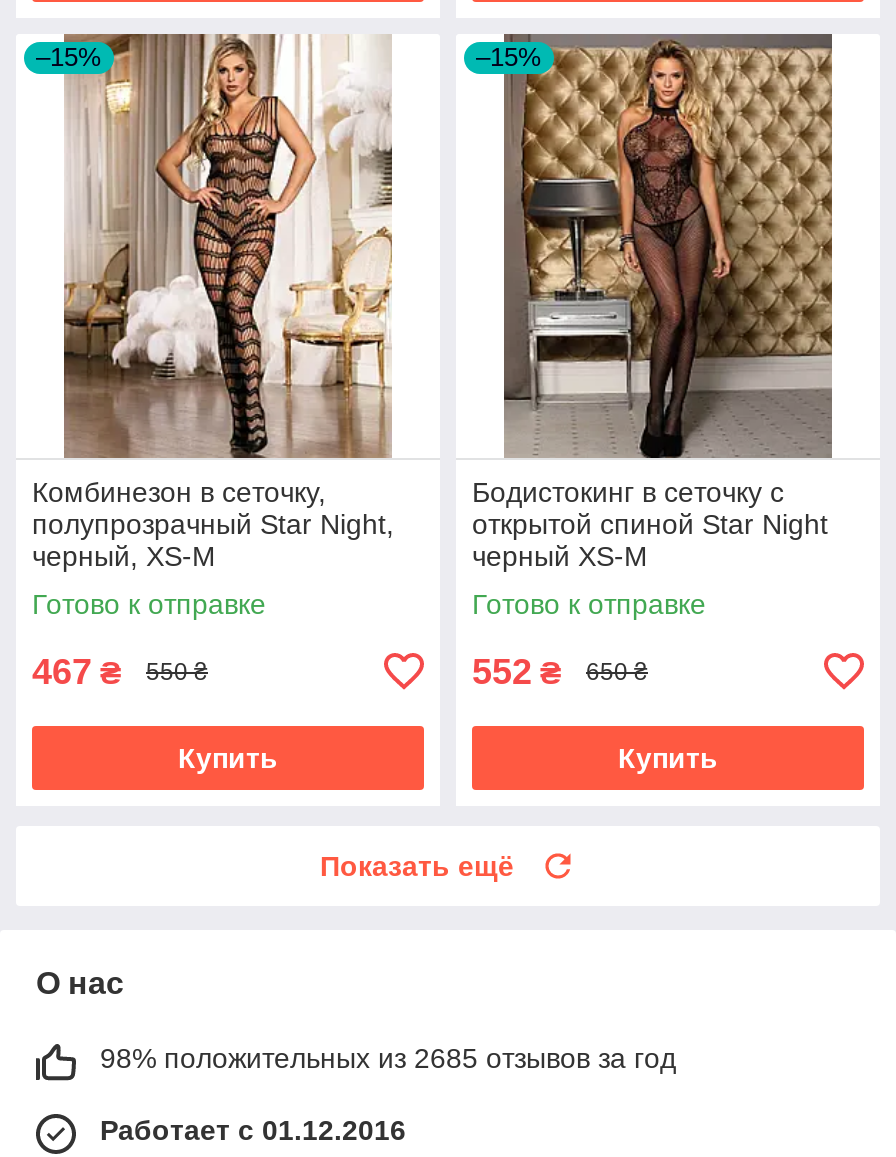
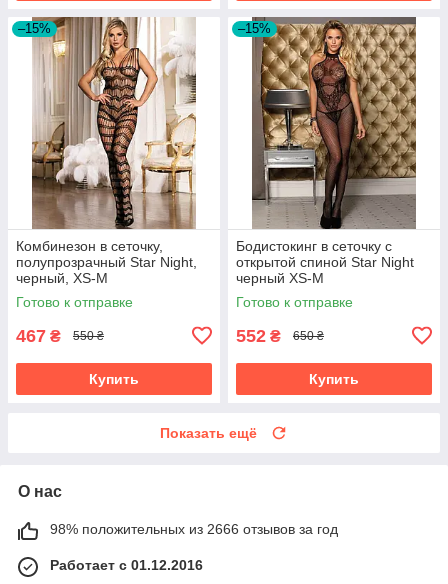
[100,1042,676,1074] 98% положительных из 2685 отзывов за год -> [50,521,338,537] 98% положительных из 2666 отзывов за год

